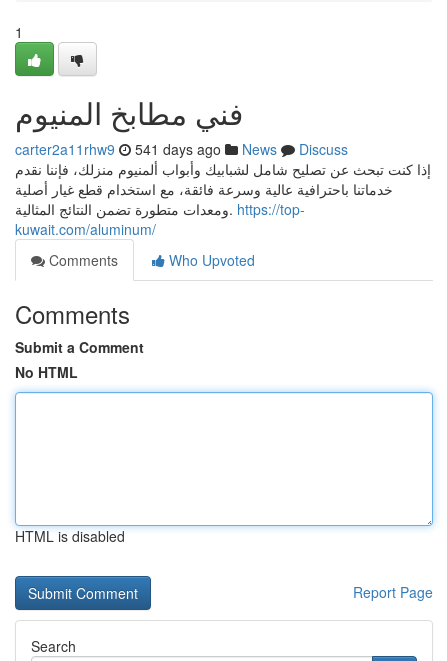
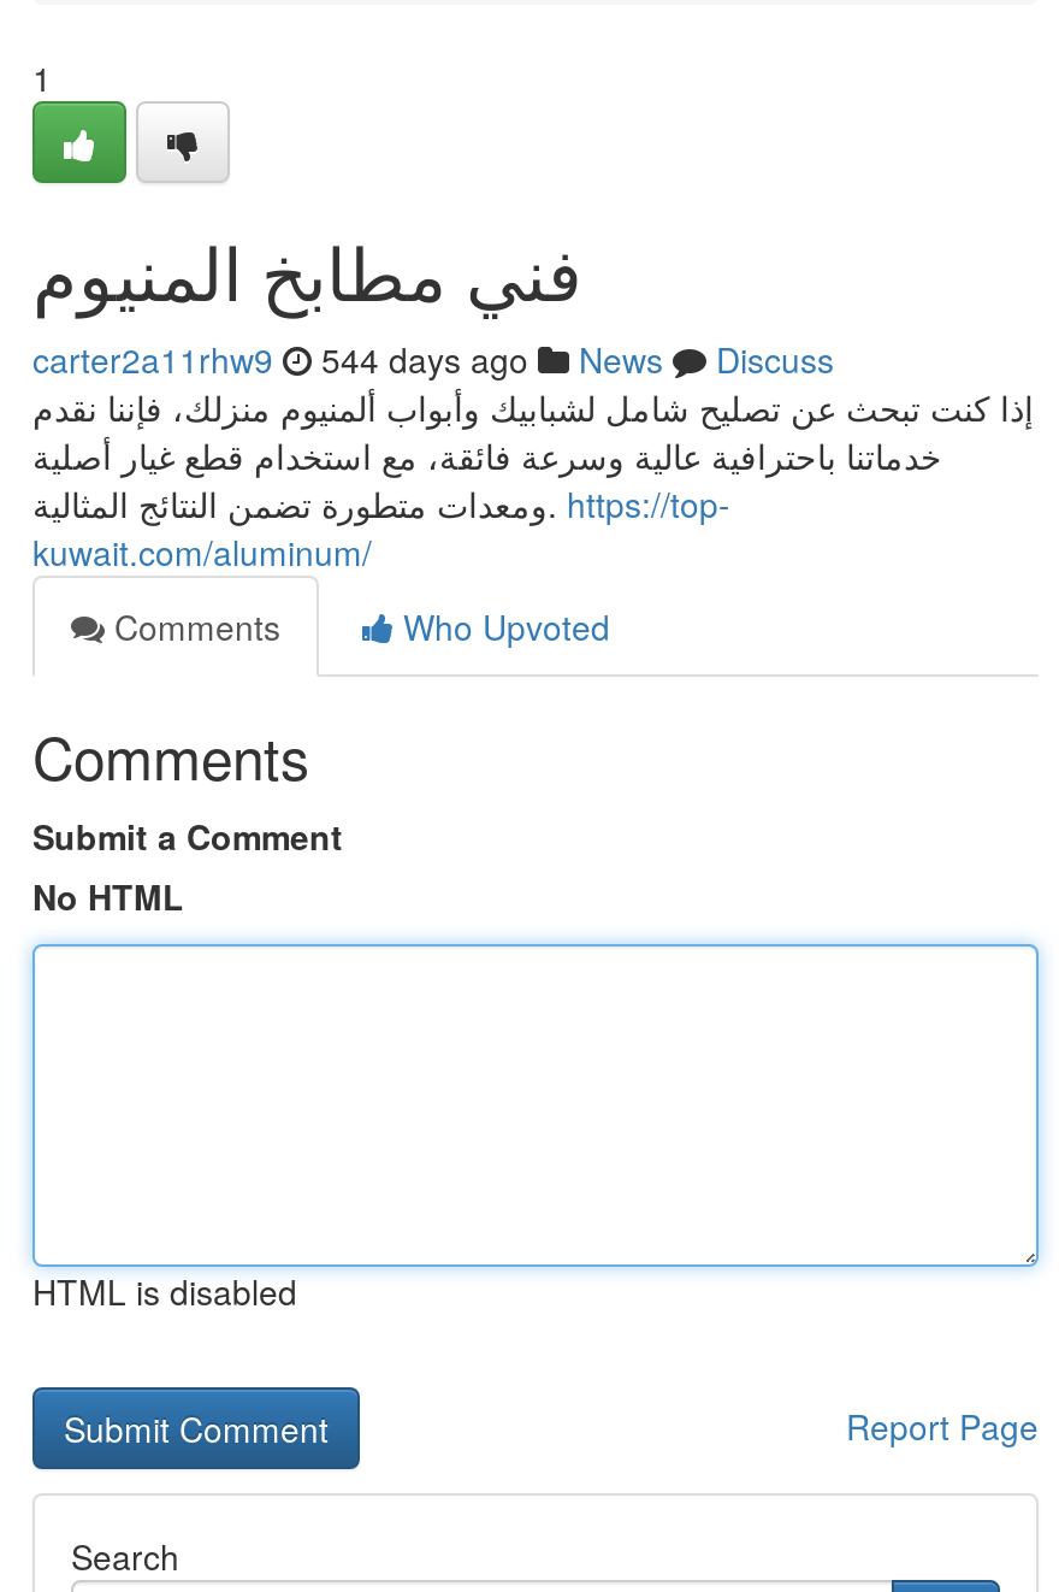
[15,139,348,159] carter2a11rhw9 541 days ago News Discuss -> [32,335,834,383] carter2a11rhw9 544 days ago News Discuss

